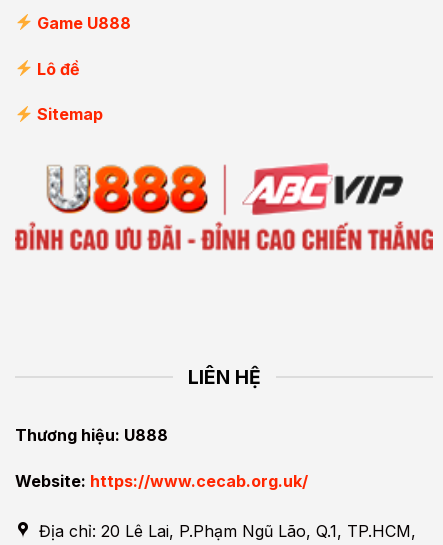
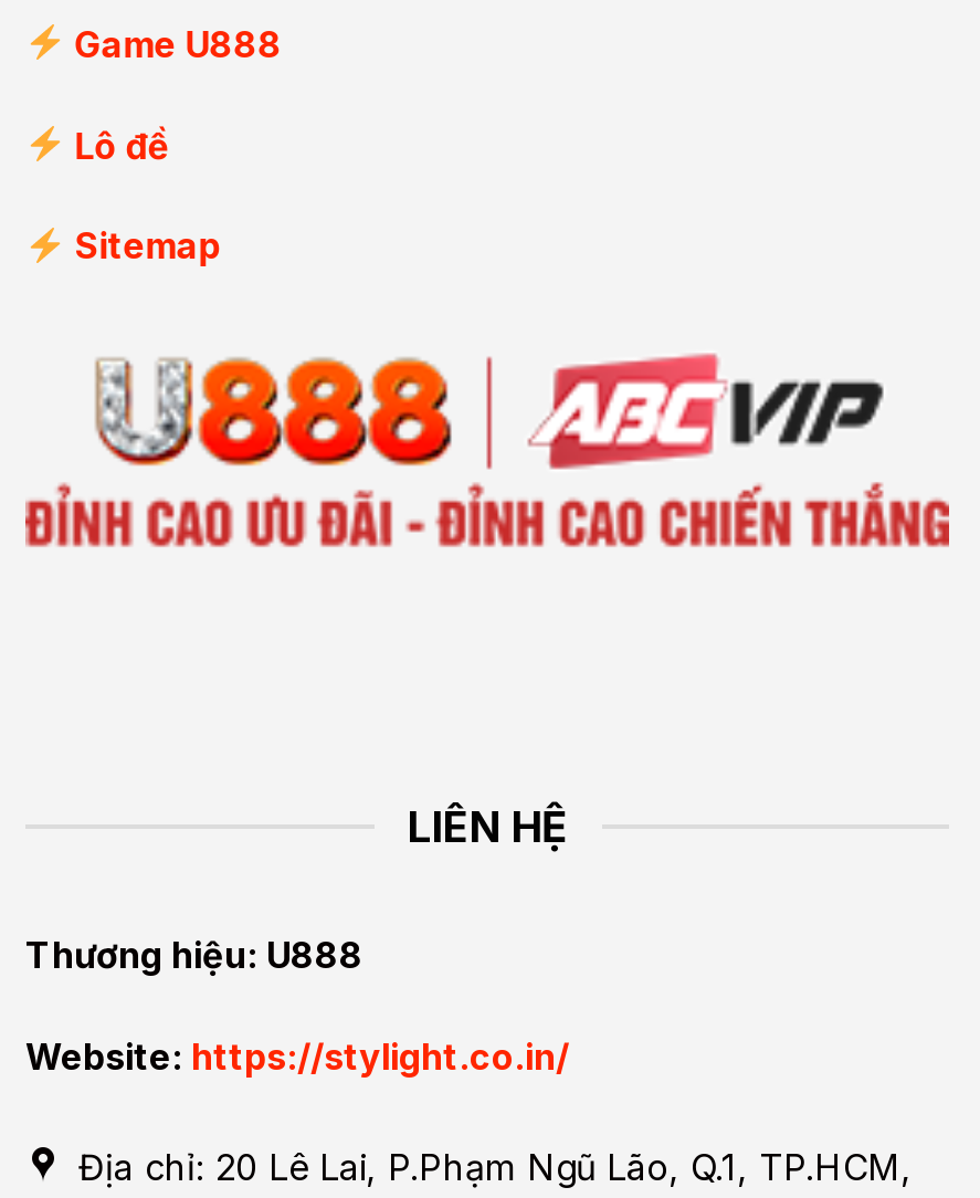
[15,471,308,491] Website: https://www.cecab.org.uk/ -> [25,1034,569,1078] Website: https://stylight.co.in/

